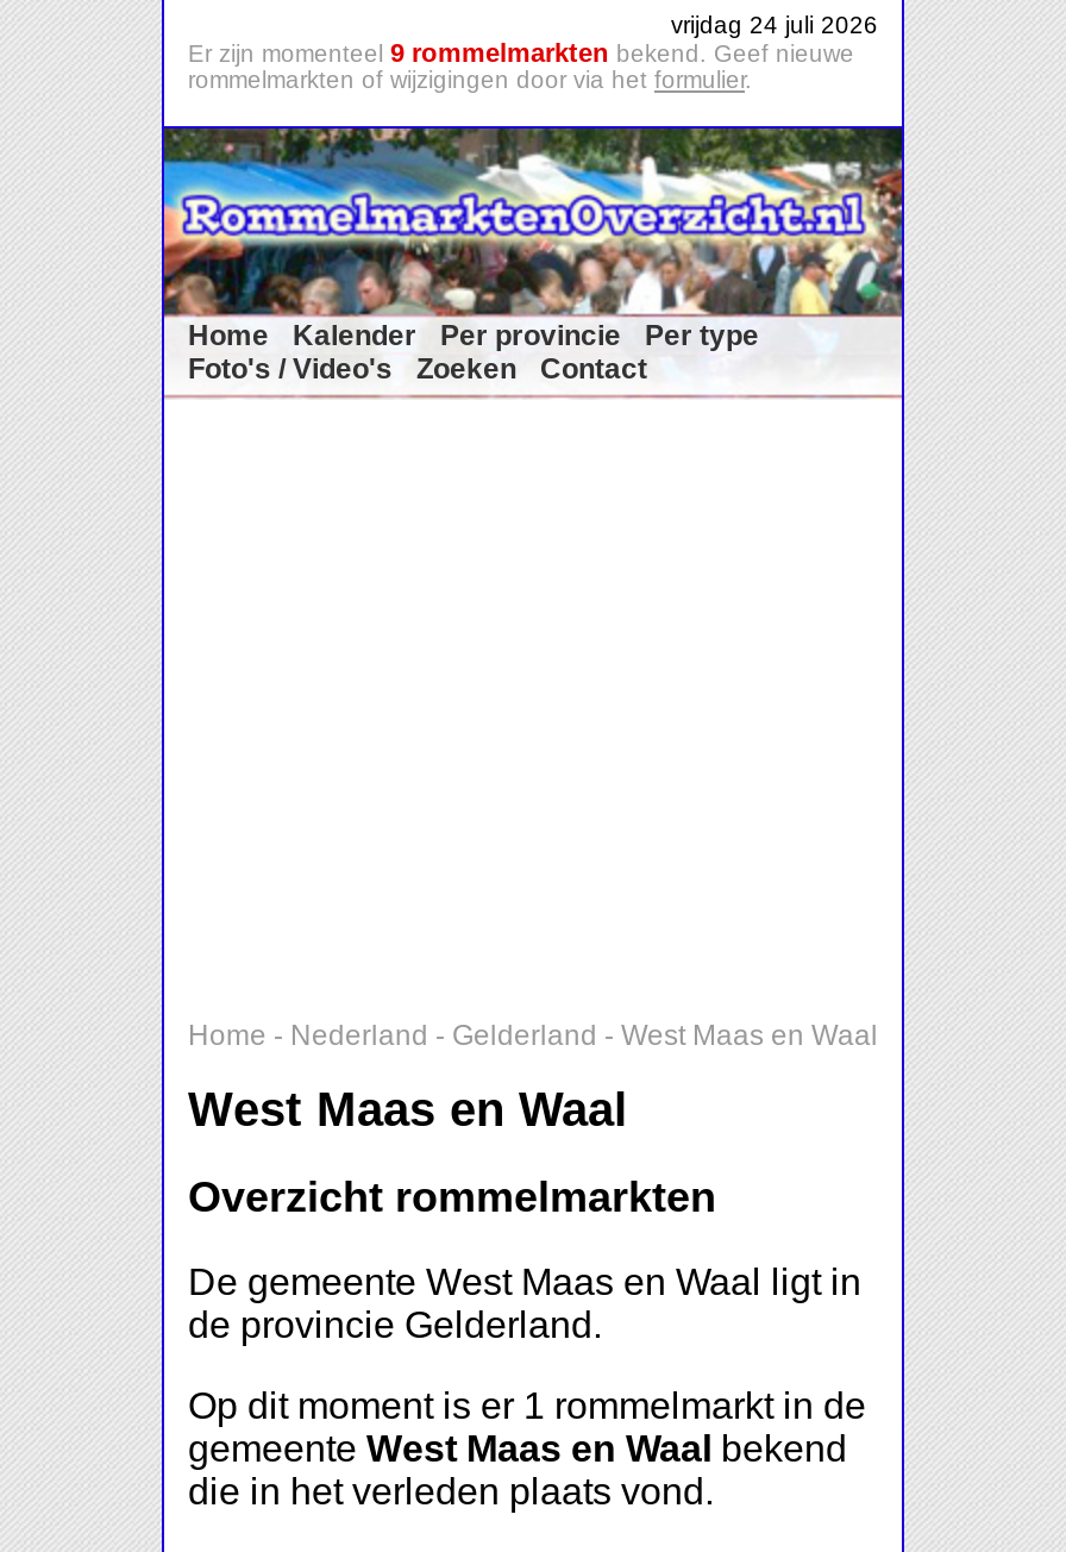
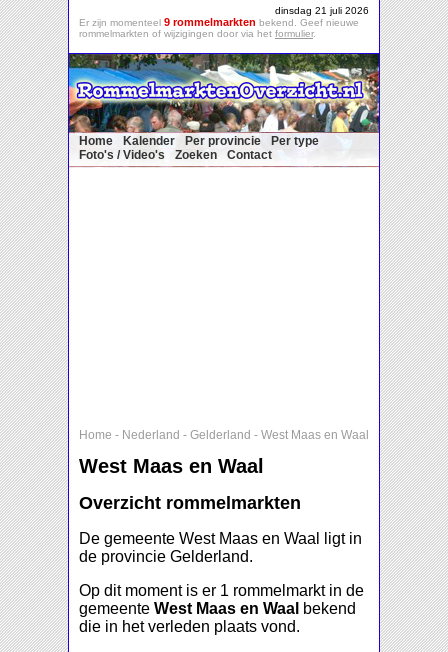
[671,12,878,38] vrijdag 24 juli 2026 -> [275,5,369,16] dinsdag 21 juli 2026

